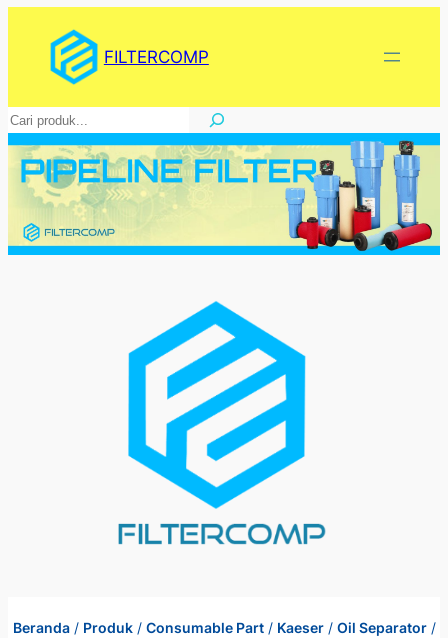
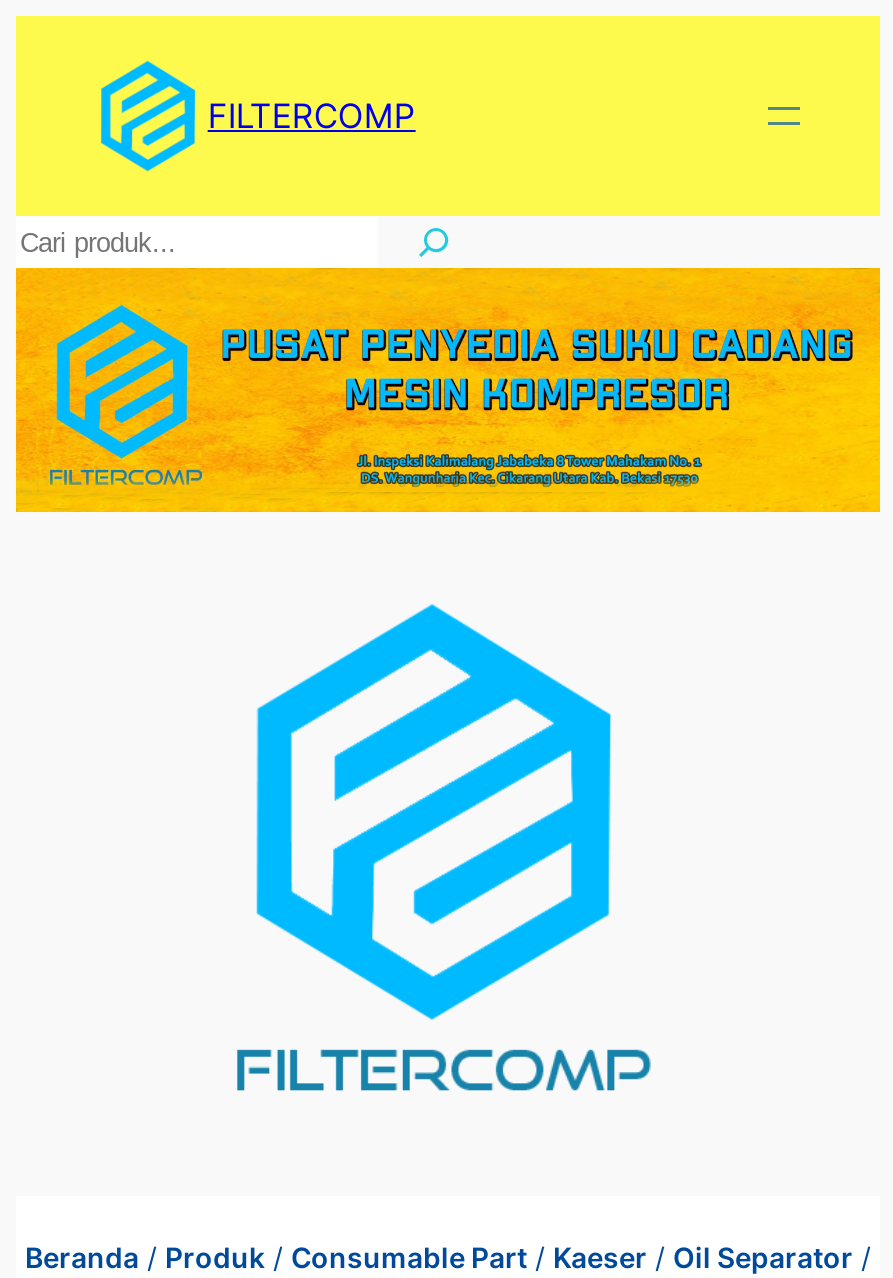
[7,132,441,256] [image] -> [14,266,882,514] [image]

